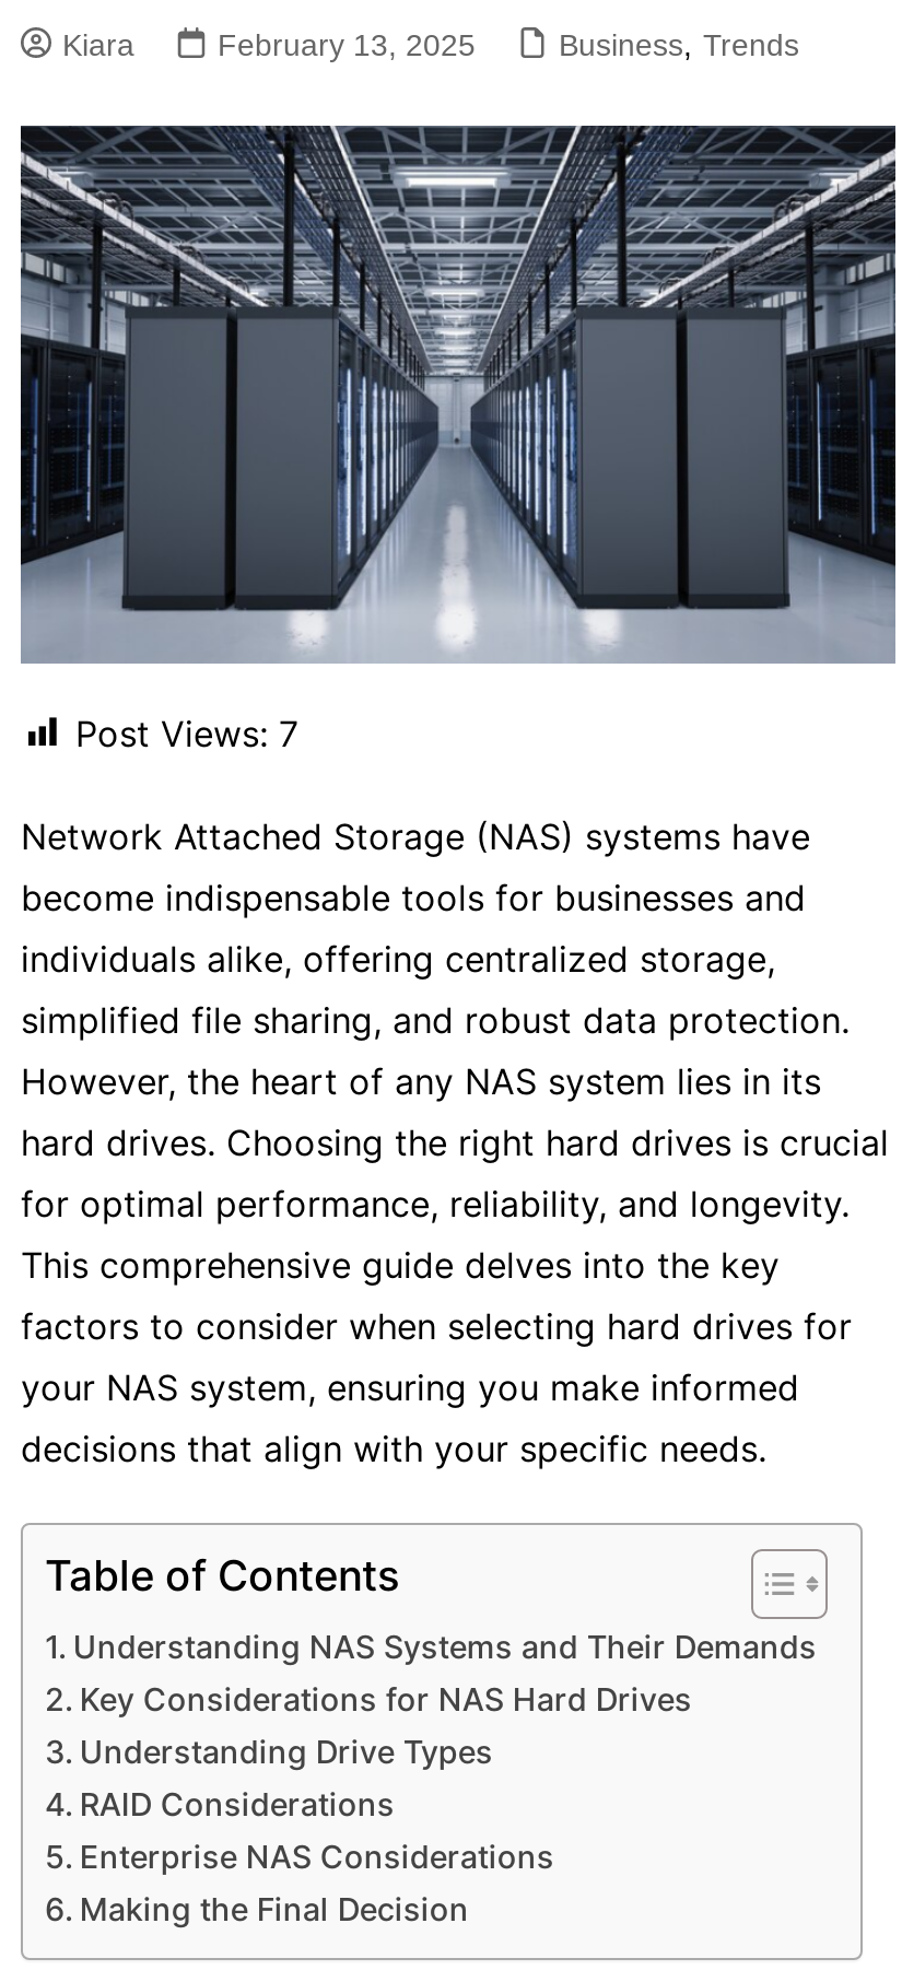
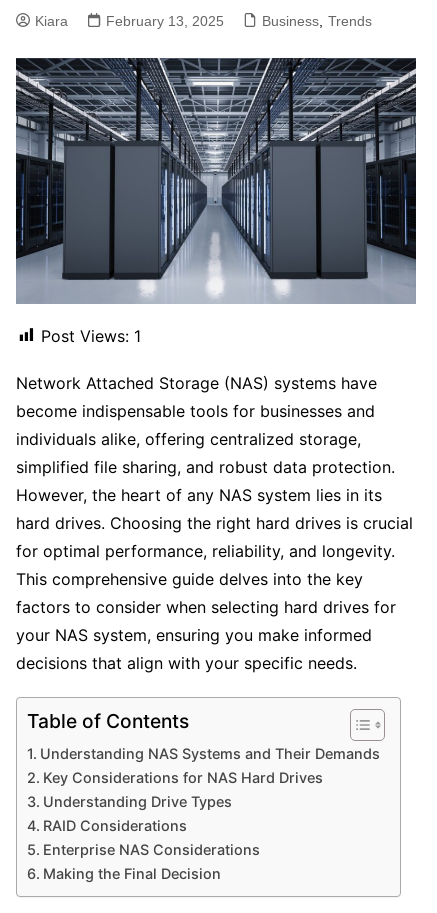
[75,711,298,755] Post Views: 7 -> [41,326,141,346] Post Views: 1

